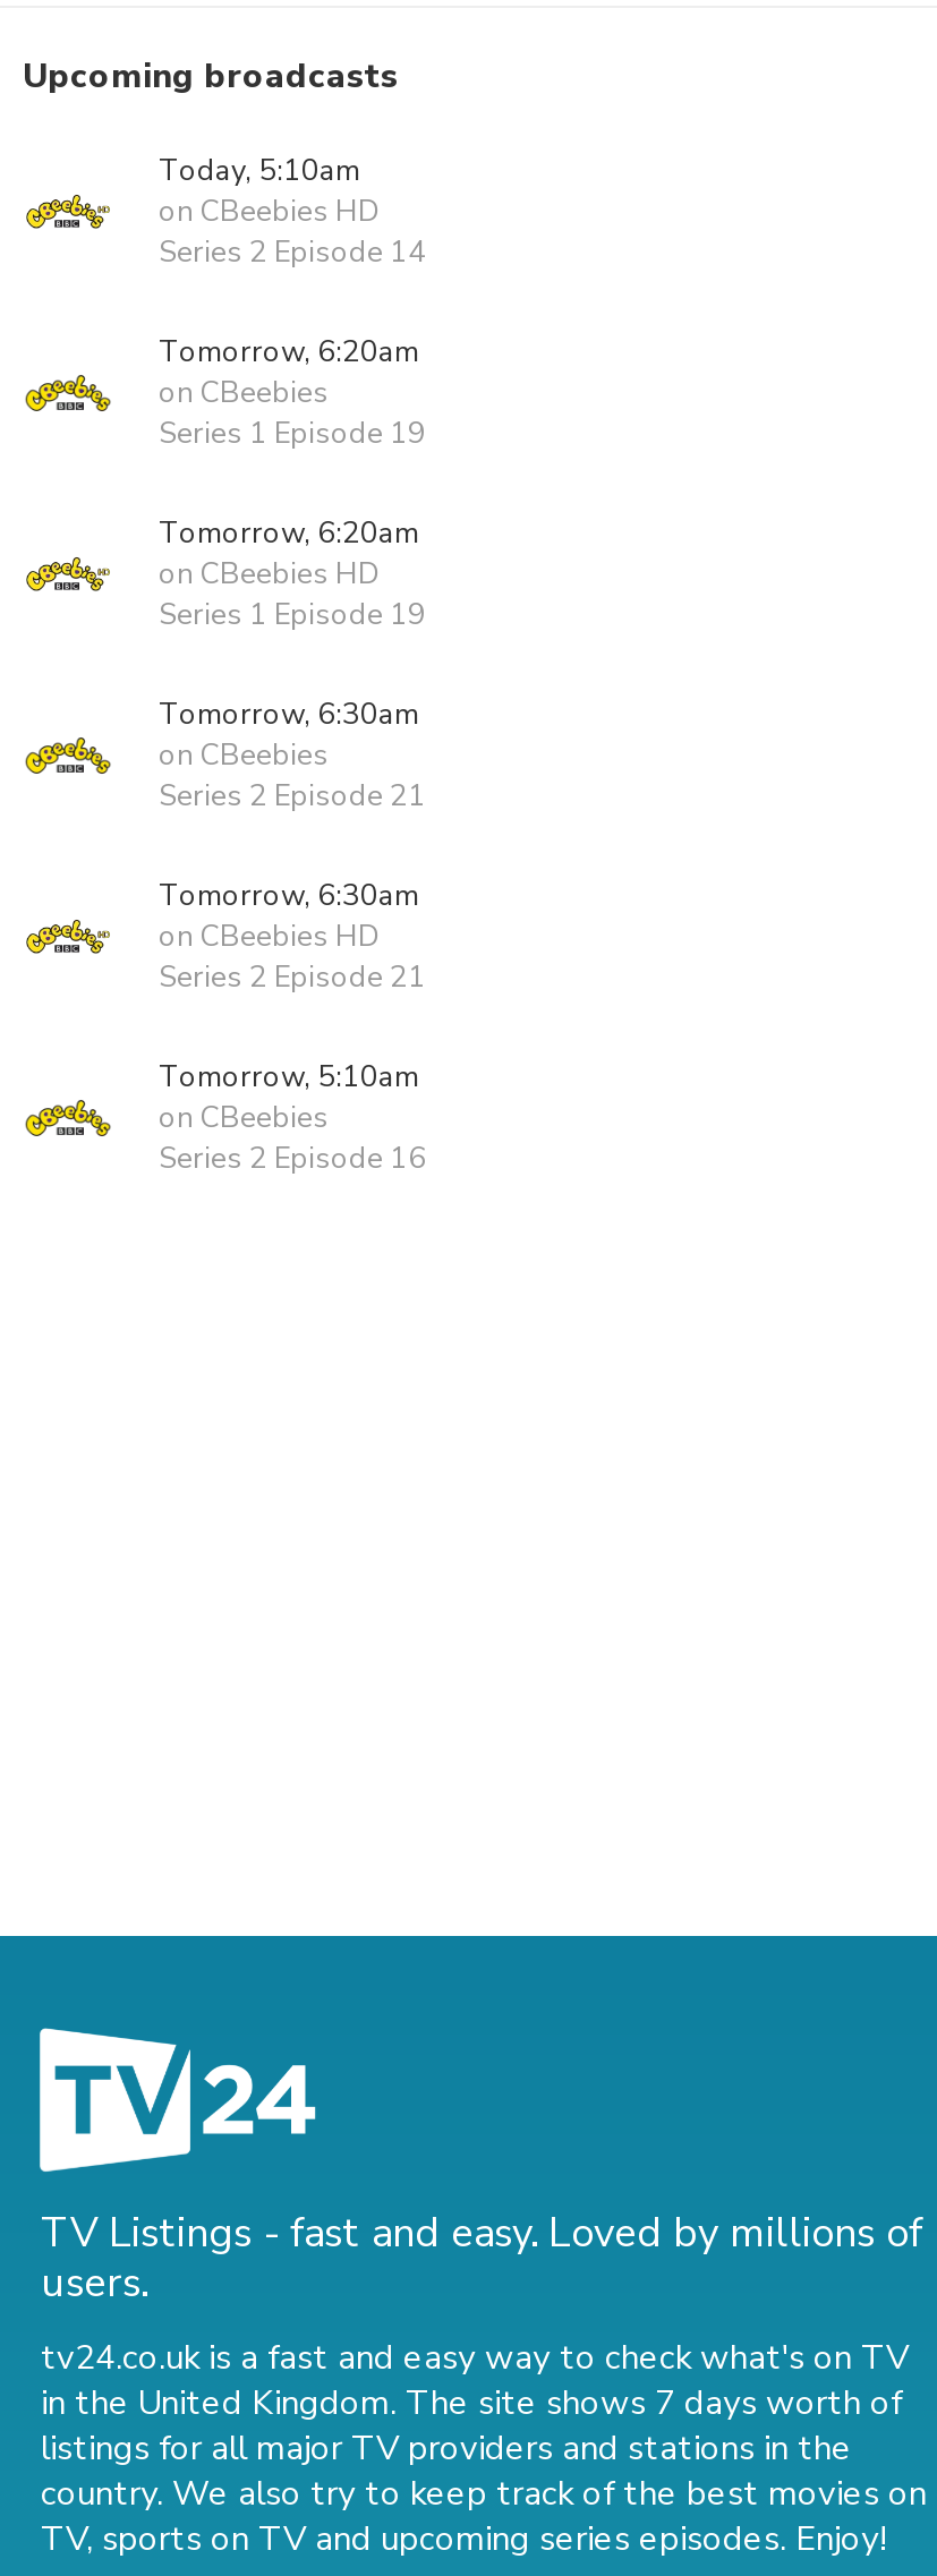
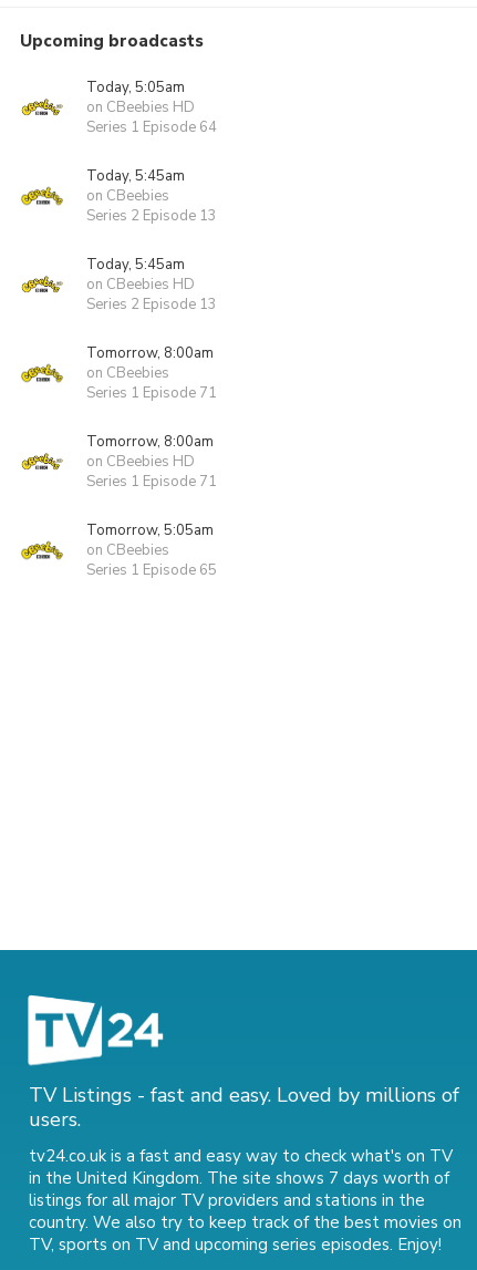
[159,151,360,191] Today, 5:10am -> [86,78,185,97] Today, 5:05am
[159,232,426,273] Series 2 Episode 14 -> [86,117,217,137] Series 1 Episode 64
[159,332,419,373] Tomorrow, 6:20am -> [86,166,185,186] Today, 5:45am
[159,413,426,454] Series 1 Episode 19 -> [86,206,217,226] Series 2 Episode 13
[159,513,419,554] Tomorrow, 6:20am -> [86,255,185,275] Today, 5:45am
[159,595,426,636] Series 1 Episode 19 -> [86,295,217,314] Series 2 Episode 13
[159,694,419,735] Tomorrow, 6:30am -> [86,343,214,363] Tomorrow, 8:00am
[159,776,426,817] Series 2 Episode 21 -> [86,383,217,403] Series 1 Episode 71
[159,876,419,916] Tomorrow, 6:30am -> [86,432,214,452] Tomorrow, 8:00am
[159,957,426,998] Series 2 Episode 21 -> [86,472,217,492] Series 1 Episode 71
[159,1057,419,1098] Tomorrow, 5:10am -> [86,520,214,540] Tomorrow, 5:05am
[159,1138,426,1179] Series 2 Episode 16 -> [86,560,217,580] Series 1 Episode 65

